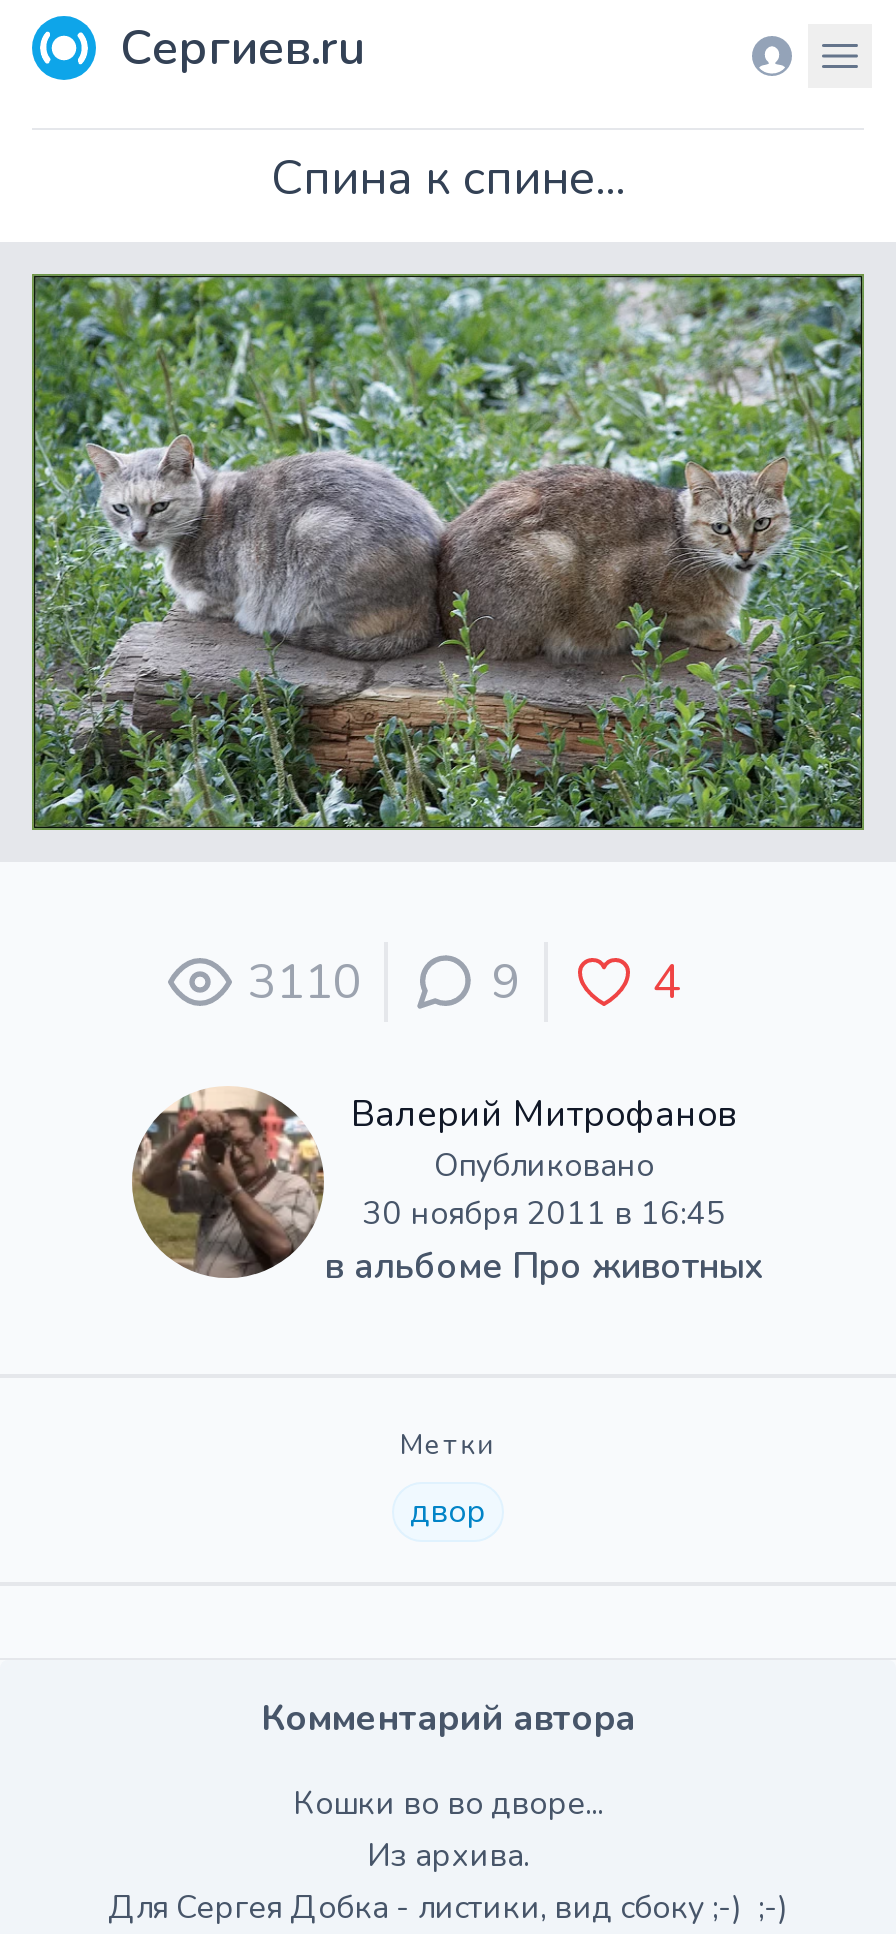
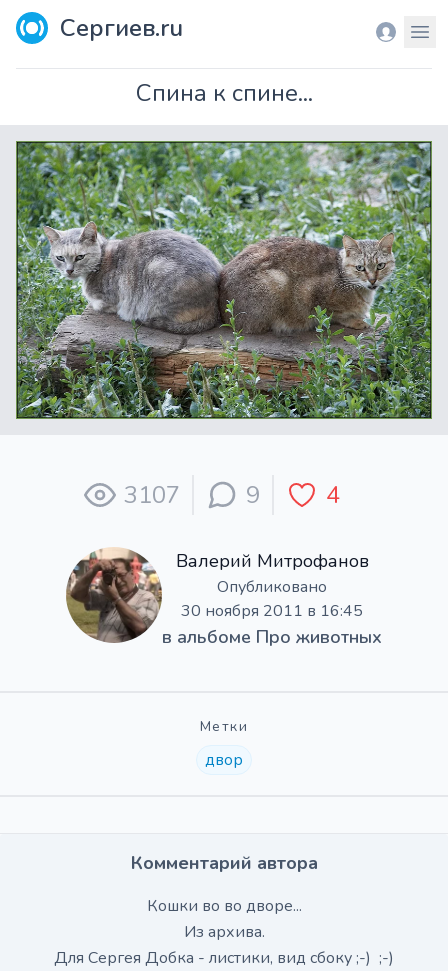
[248,949,360,1013] 3110 -> [124,479,180,511] 3107

